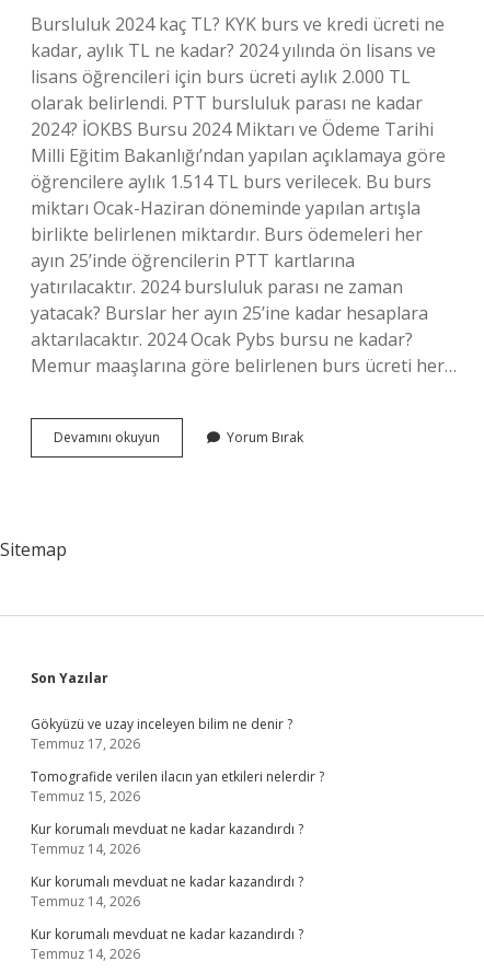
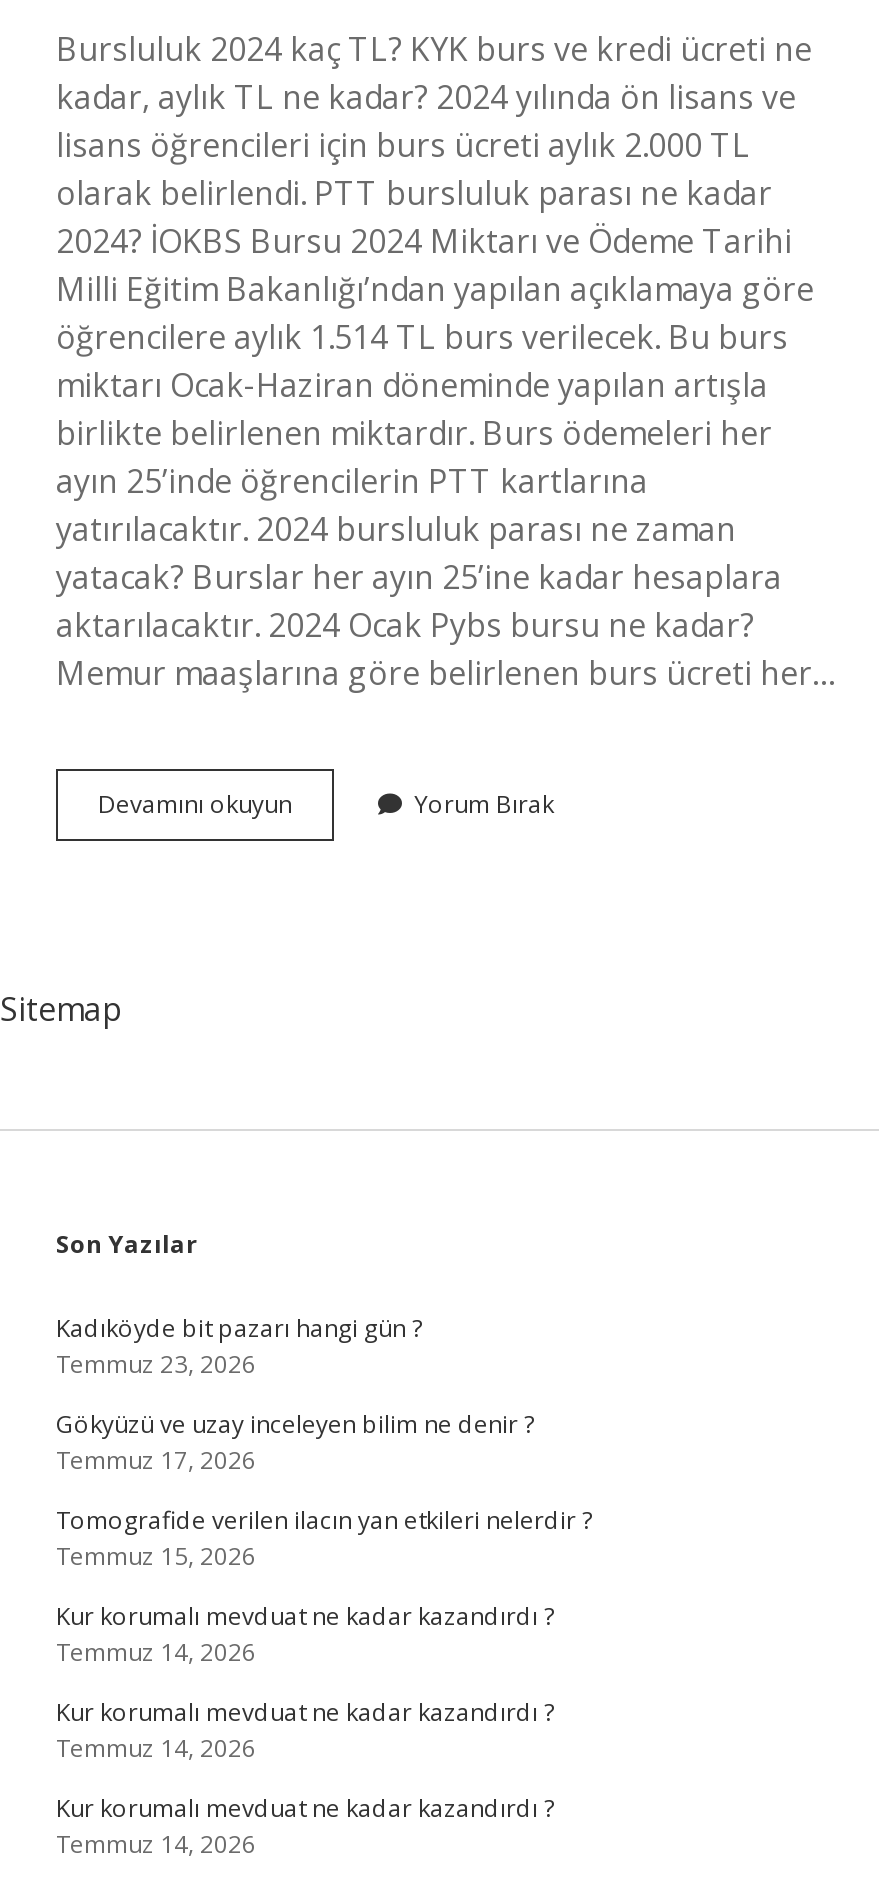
none -> [56,1311,422,1381] Kadıköyde bit pazarı hangi gün ? | Temmuz 23, 2026

